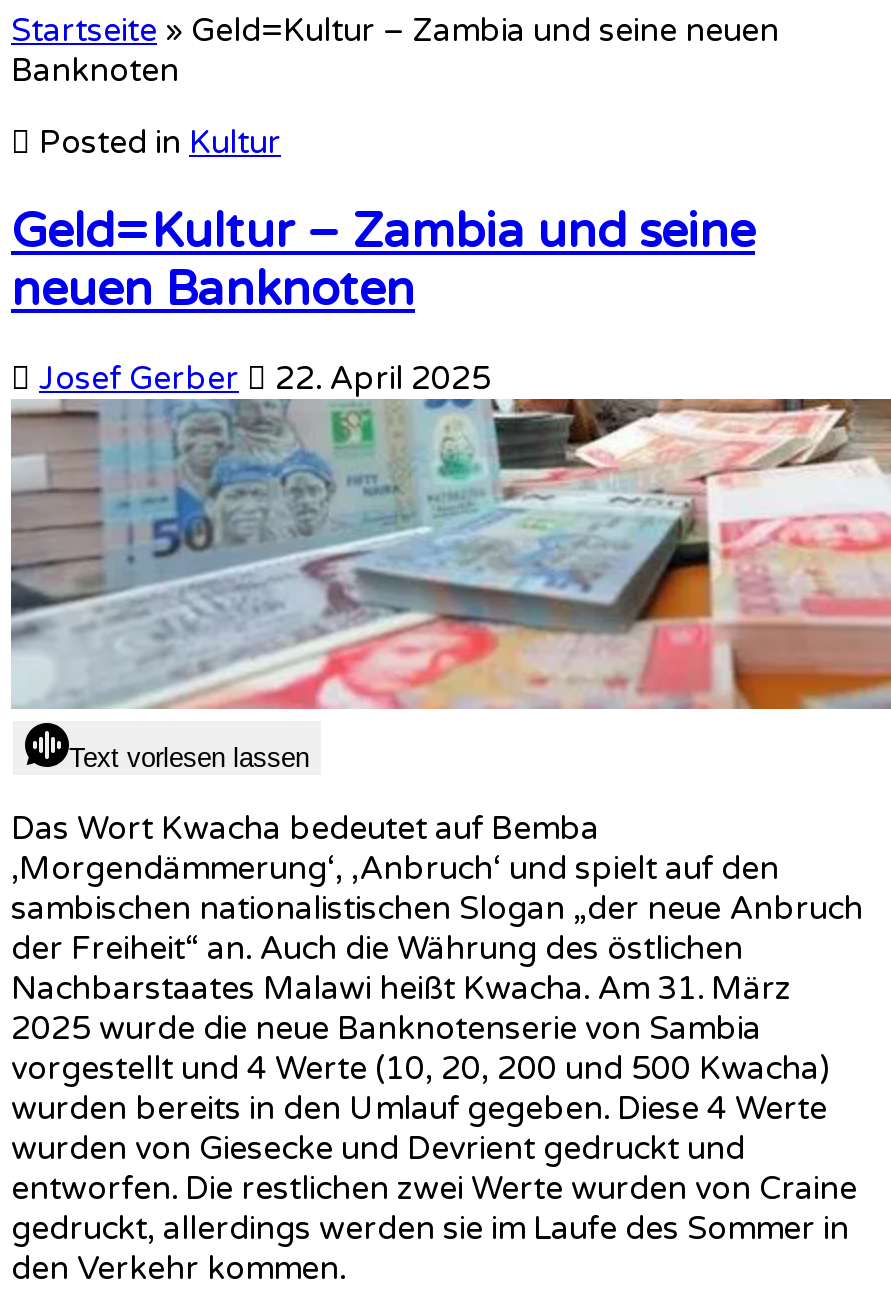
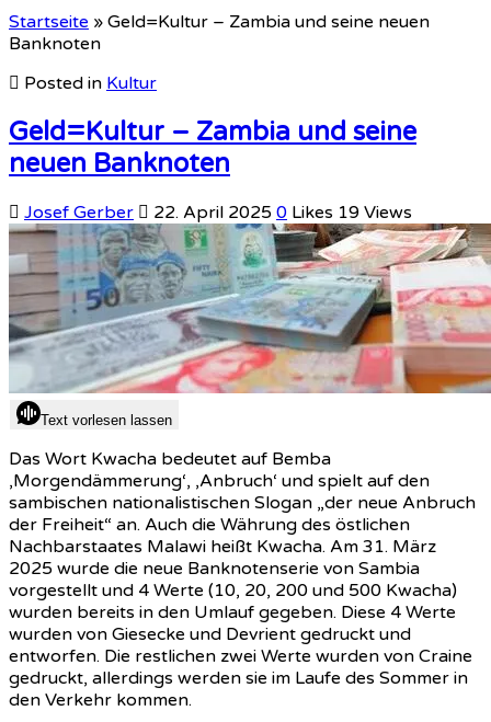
[267,359,491,399] 22. April 2025 -> [149,201,412,223] 22. April 2025 0 Likes 19 Views

